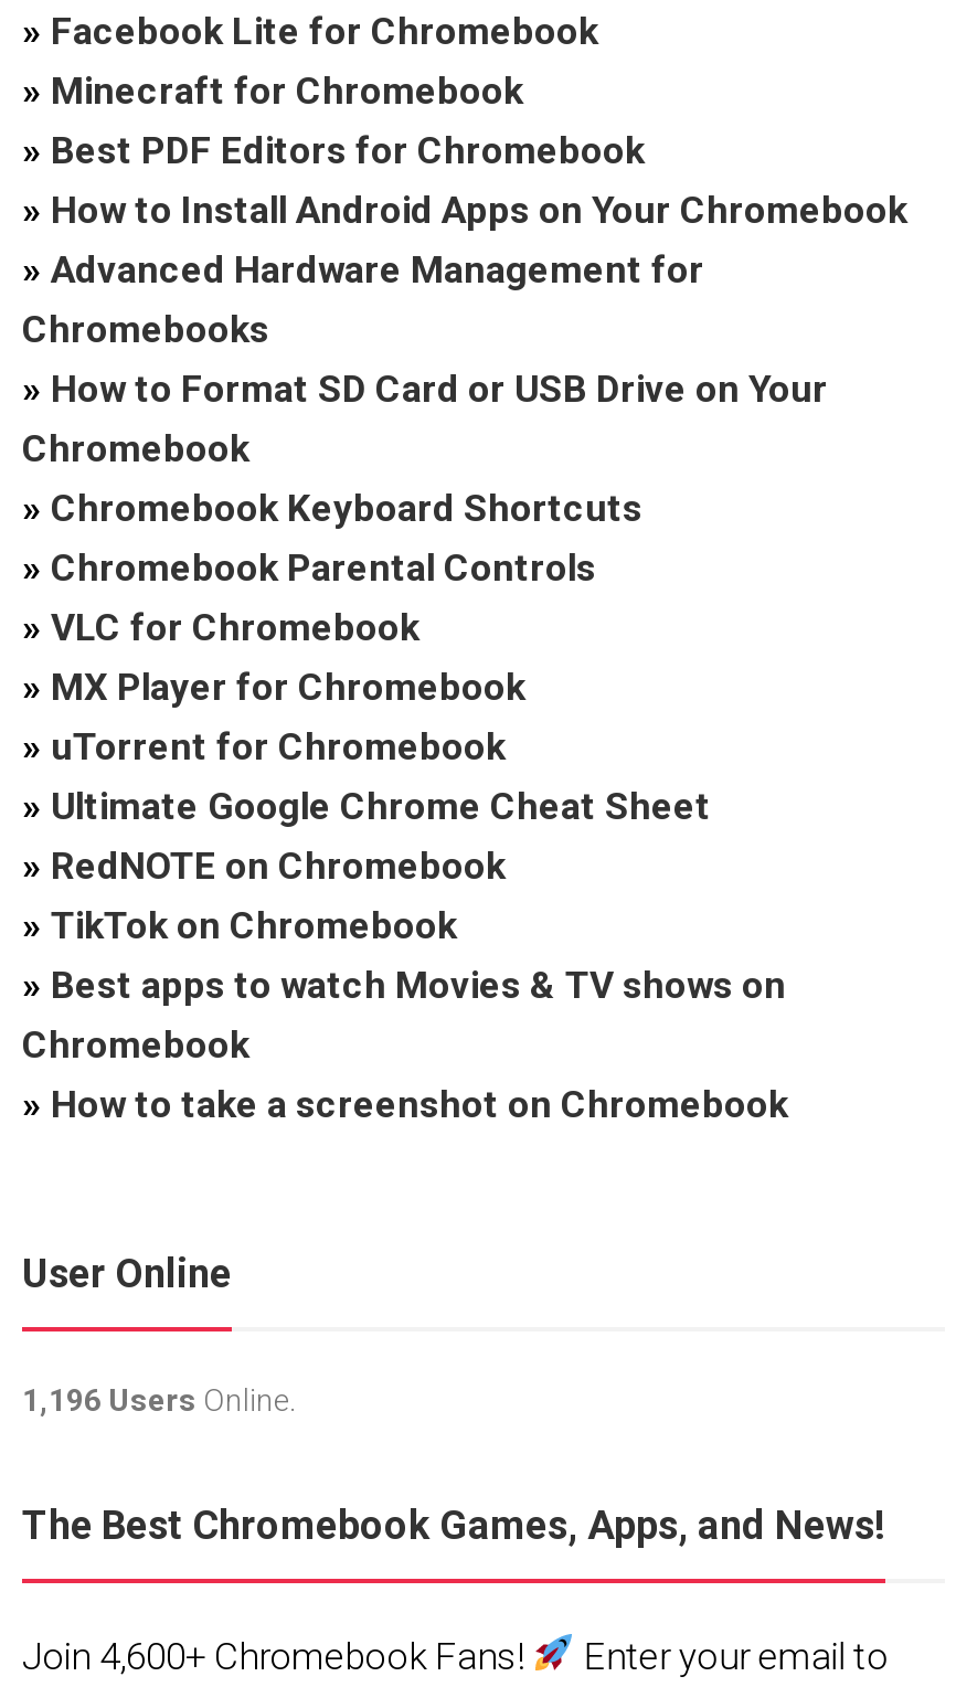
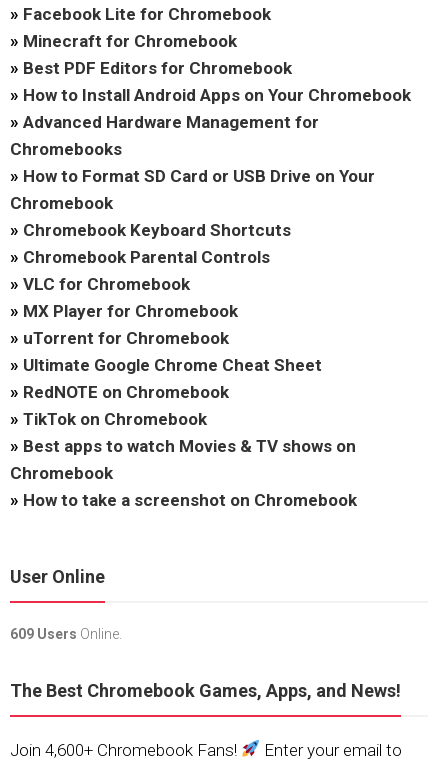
[22,1381,296,1417] 1,196 Users Online. -> [10,625,122,641] 609 Users Online.

